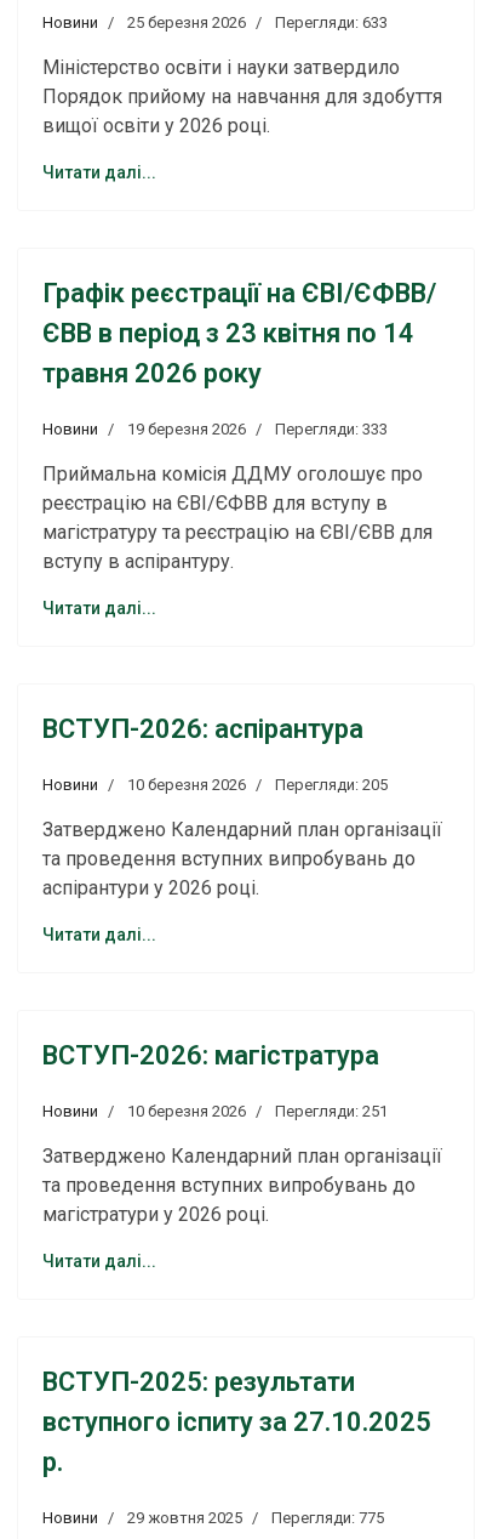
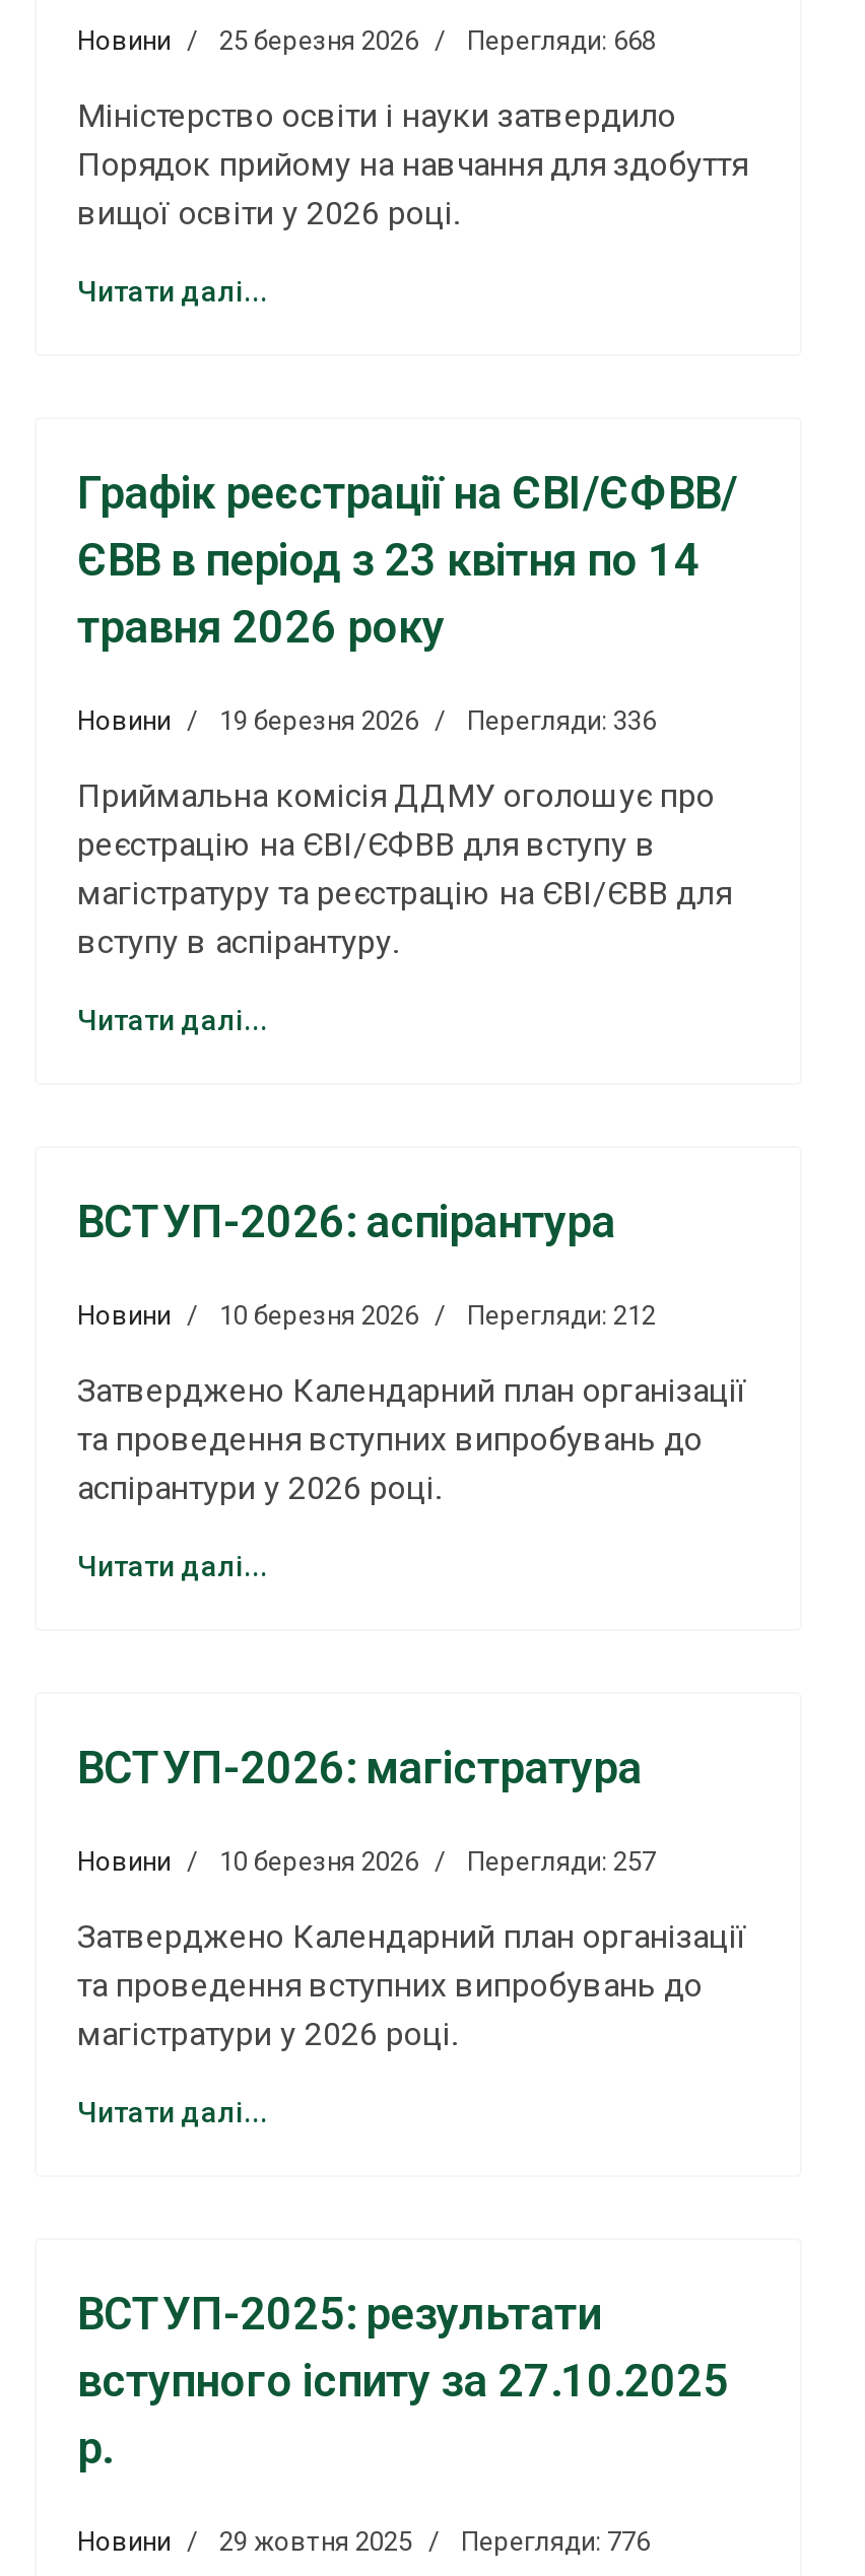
[42,13,388,31] Новини 25 березня 2026 Перегляди: 633 -> [77,26,656,56] Новини 25 березня 2026 Перегляди: 668
[42,420,388,438] Новини 19 березня 2026 Перегляди: 333 -> [77,706,656,736] Новини 19 березня 2026 Перегляди: 336
[42,775,388,794] Новини 10 березня 2026 Перегляди: 205 -> [77,1301,656,1331] Новини 10 березня 2026 Перегляди: 212
[42,1102,388,1120] Новини 10 березня 2026 Перегляди: 251 -> [77,1847,656,1877] Новини 10 березня 2026 Перегляди: 257
[42,1508,384,1527] Новини 29 жовтня 2025 Перегляди: 775 -> [77,2527,650,2557] Новини 29 жовтня 2025 Перегляди: 776

